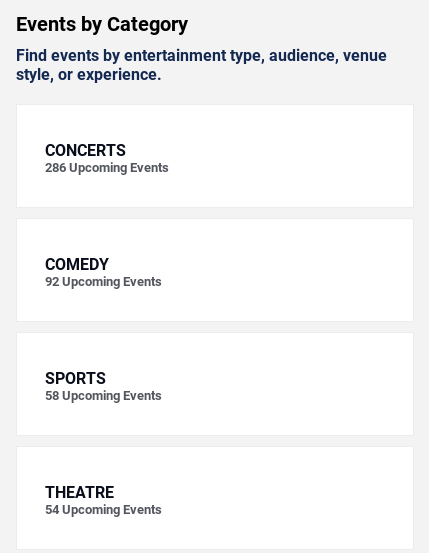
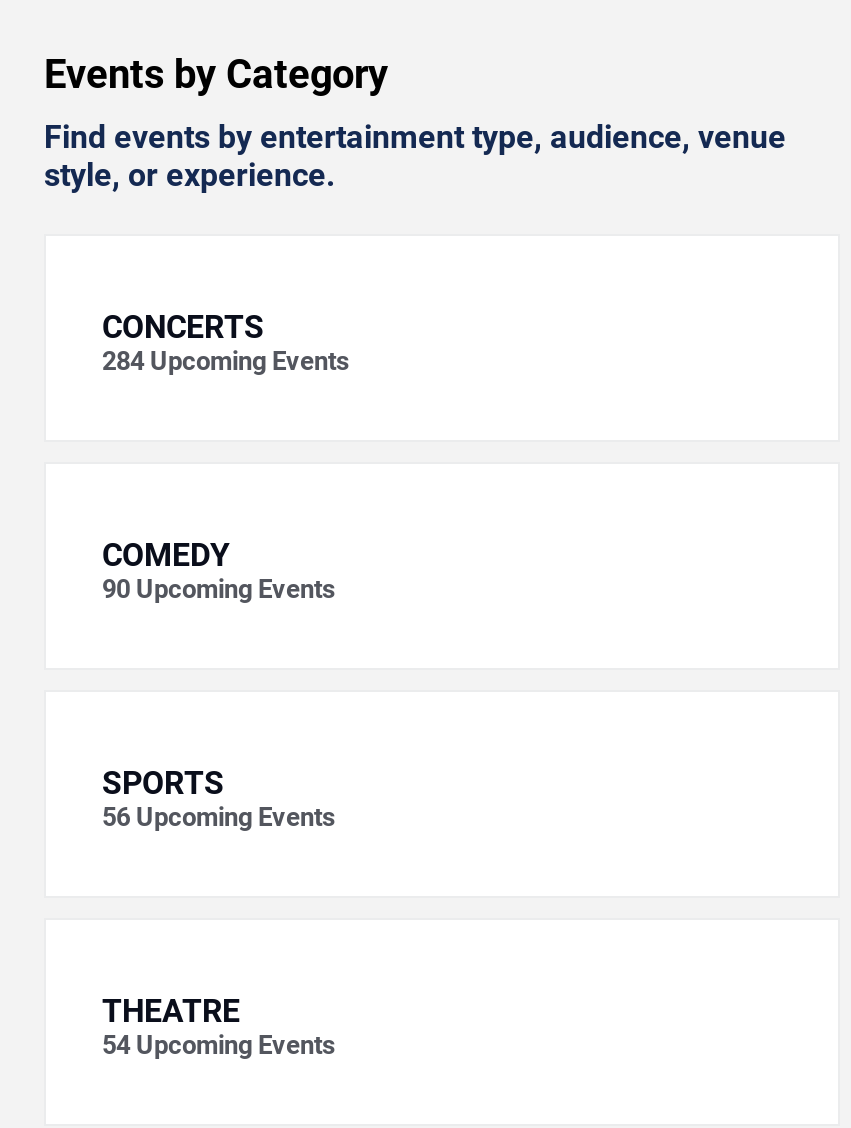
[45,160,169,175] 286 Upcoming Events -> [102,347,350,377] 284 Upcoming Events
[45,274,162,289] 92 Upcoming Events -> [102,575,336,605] 90 Upcoming Events
[45,388,162,403] 58 Upcoming Events -> [102,803,336,833] 56 Upcoming Events

